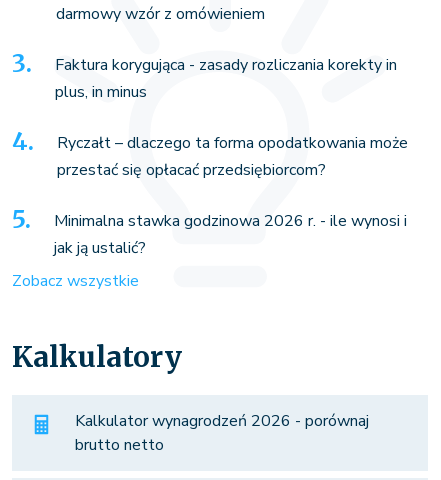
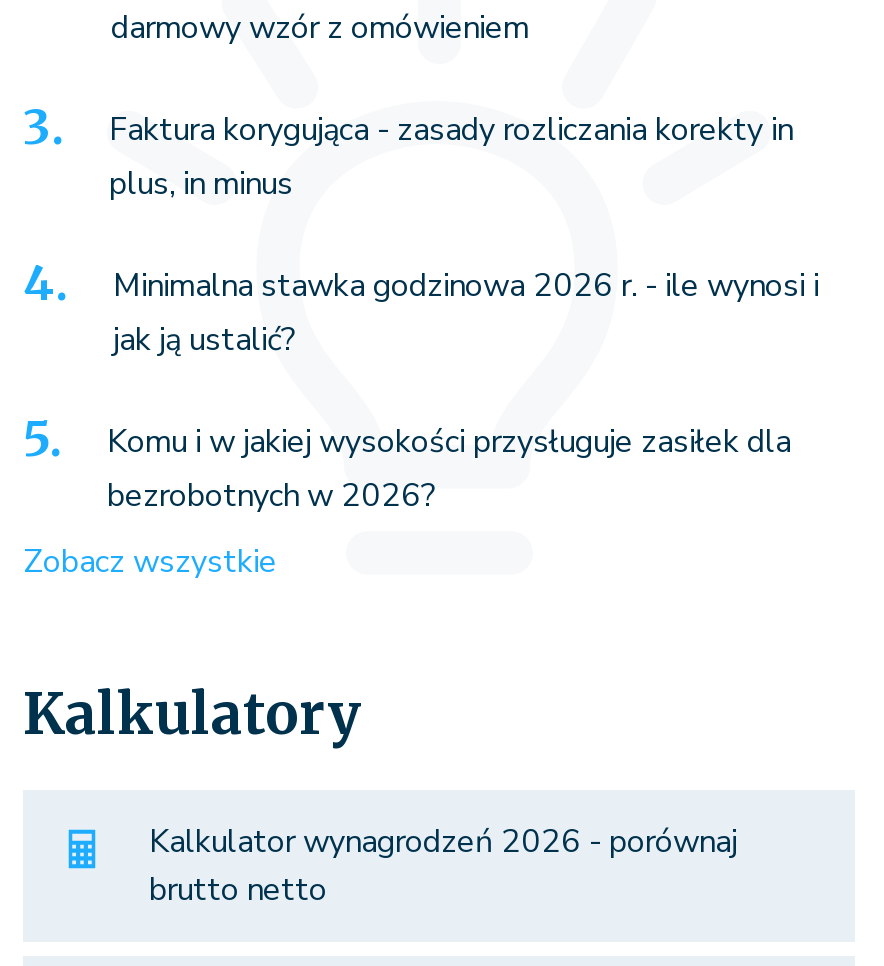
[57,132,408,181] Ryczałt – dlaczego ta forma opodatkowania może | przestać się opłacać przedsiębiorcom? -> none
moved [54,210,407,259] -> [113,265,819,363]: Minimalna stawka godzinowa 2026 r. - ile wynosi i | jak ją ustalić?
none -> [107,421,791,519] Komu i w jakiej wysokości przysługuje zasiłek dla | bezrobotnych w 2026?

